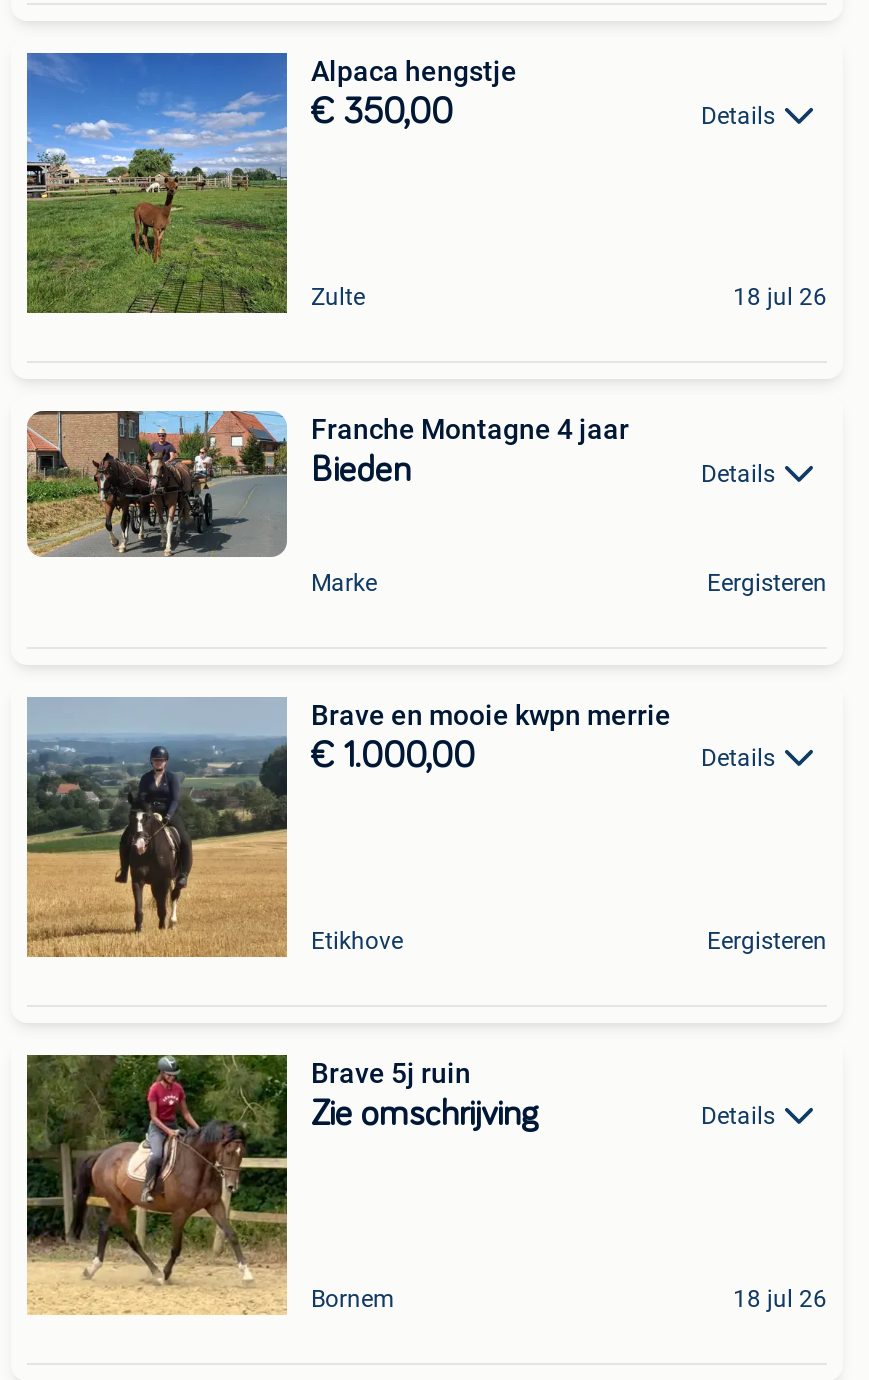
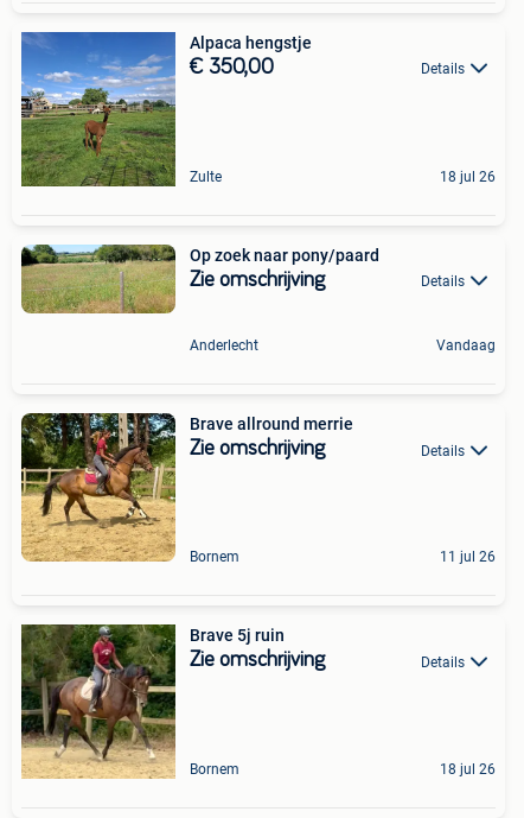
[25,408,629,558] [image] | Franche Montagne 4 jaar | Bieden -> [20,243,379,330] [image] | Op zoek naar pony/paard | Zie omschrijving
[311,569,827,597] Marke | Eergisteren -> [190,338,496,354] Anderlecht | Vandaag
[25,696,671,960] [image] | Brave en mooie kwpn merrie | € 1.000,00 -> [20,412,353,567] [image] | Brave allround merrie | Zie omschrijving
[311,927,827,955] Etikhove | Eergisteren -> [190,549,496,565] Bornem | 11 jul 26

